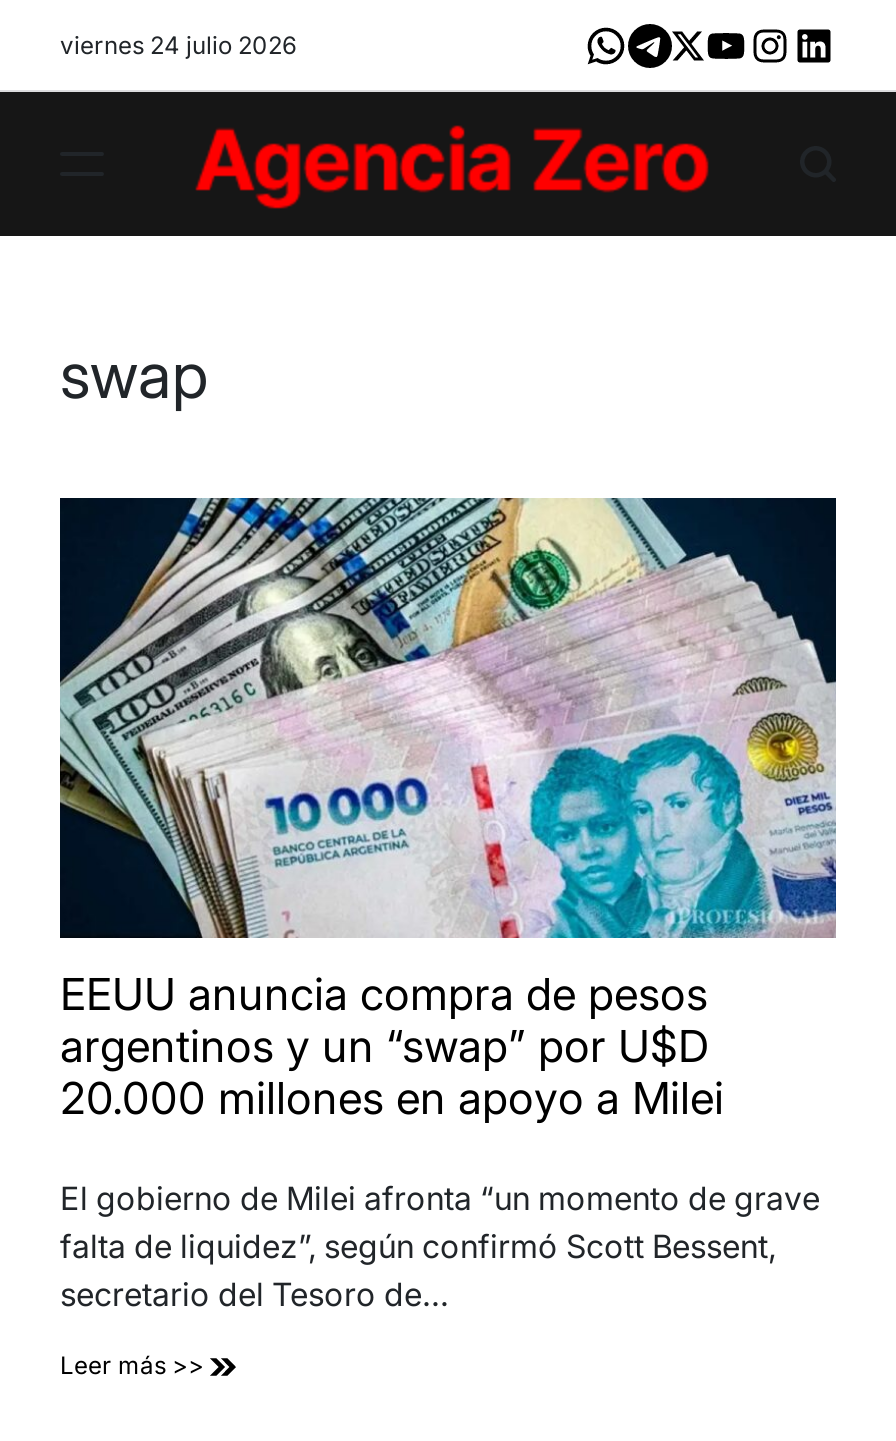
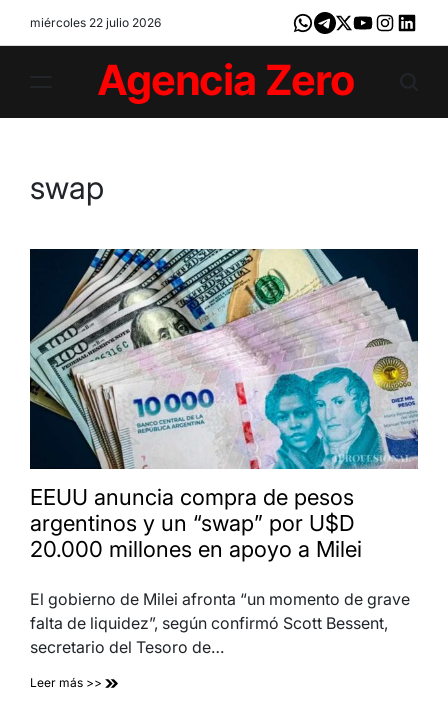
[60,29,296,59] viernes 24 julio 2026 -> [30,14,161,29] miércoles 22 julio 2026

